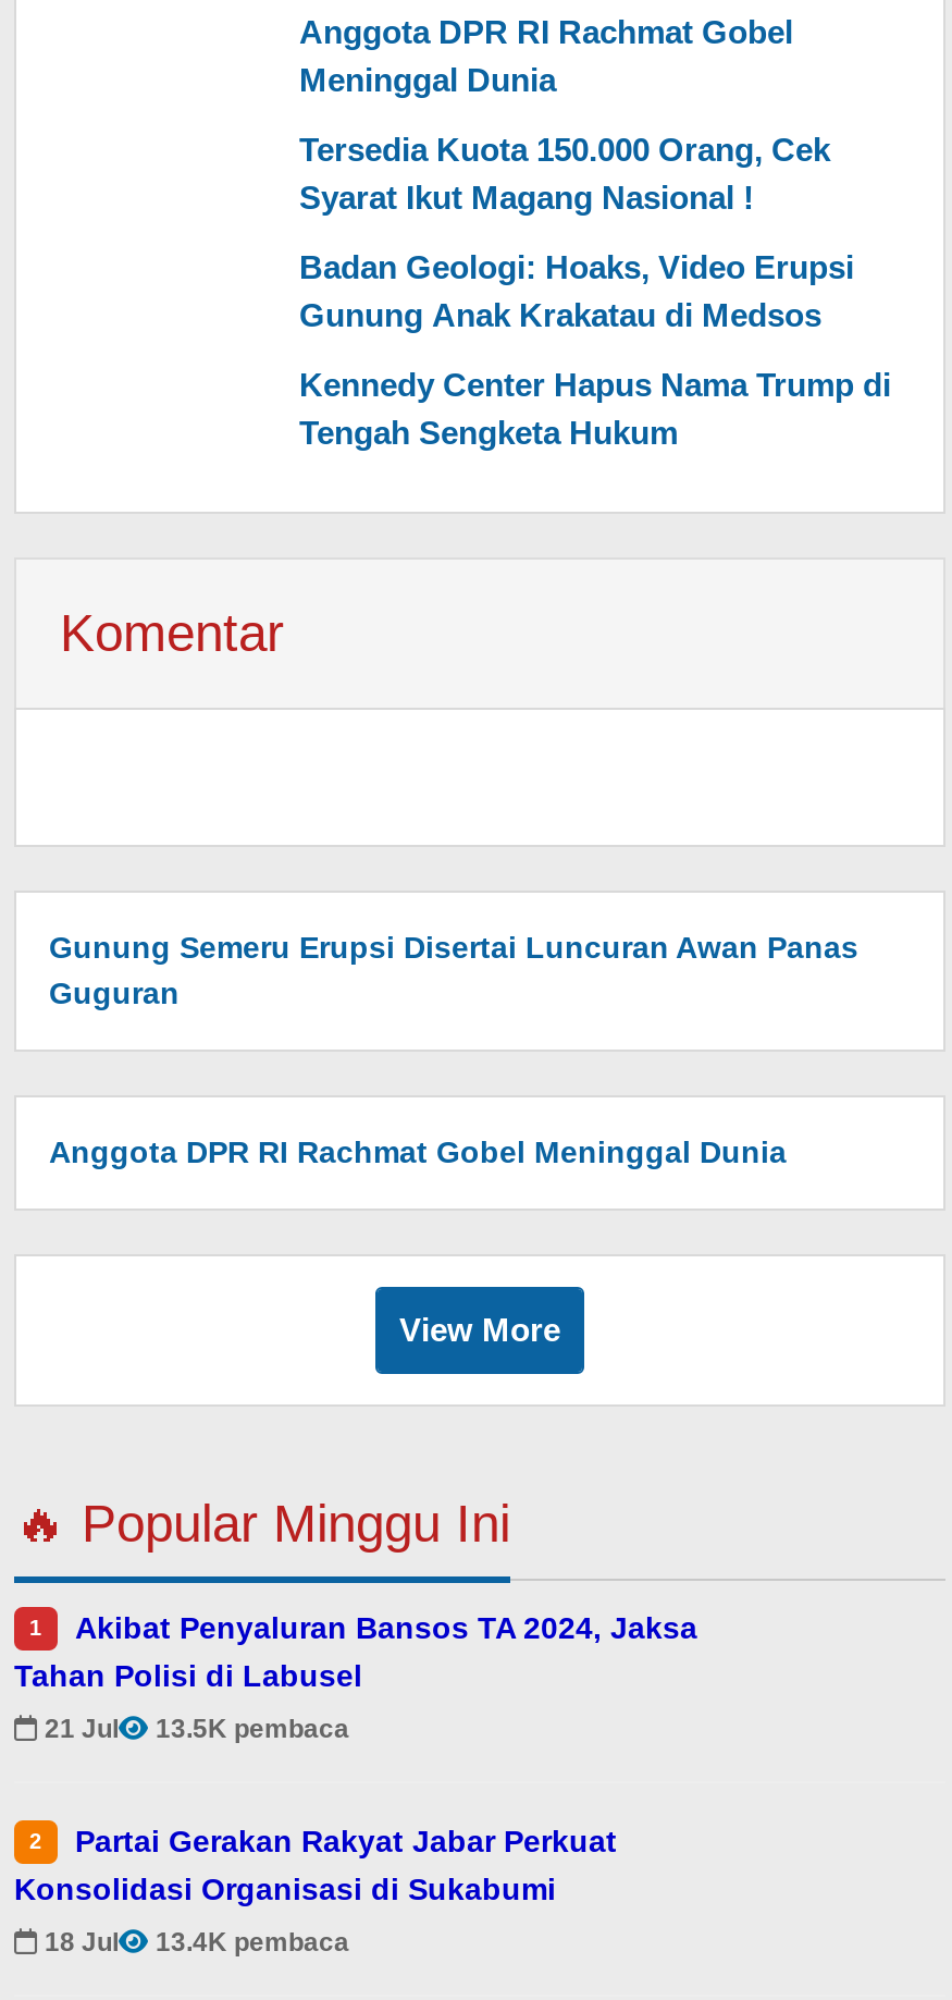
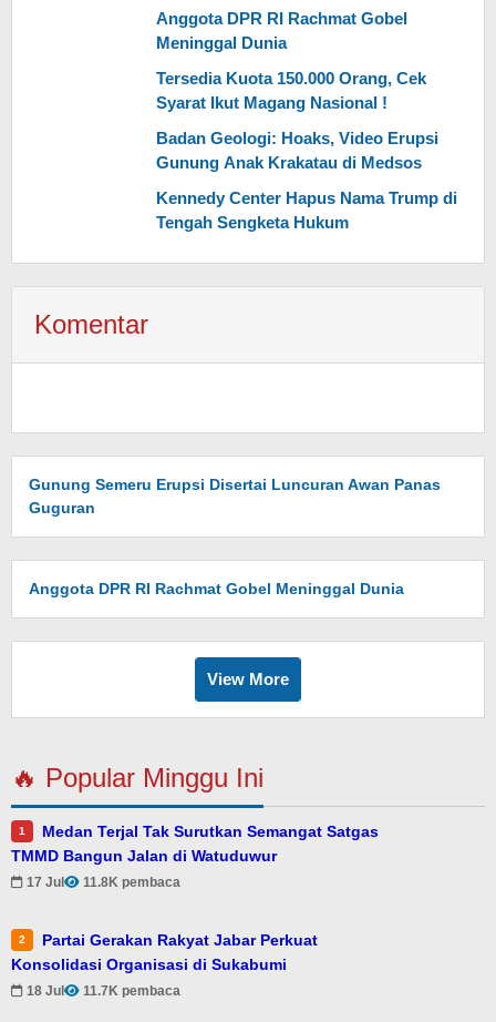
[14,1610,697,1693] Akibat Penyaluran Bansos TA 2024, Jaksa | Tahan Polisi di Labusel -> [11,822,379,864] Medan Terjal Tak Surutkan Semangat Satgas | TMMD Bangun Jalan di Watuduwur
[45,1714,349,1744] 21 Jul | 13.5K pembaca -> [27,875,180,890] 17 Jul | 11.8K pembaca
[45,1927,349,1958] 18 Jul 13.4K pembaca -> [27,983,180,999] 18 Jul 11.7K pembaca

